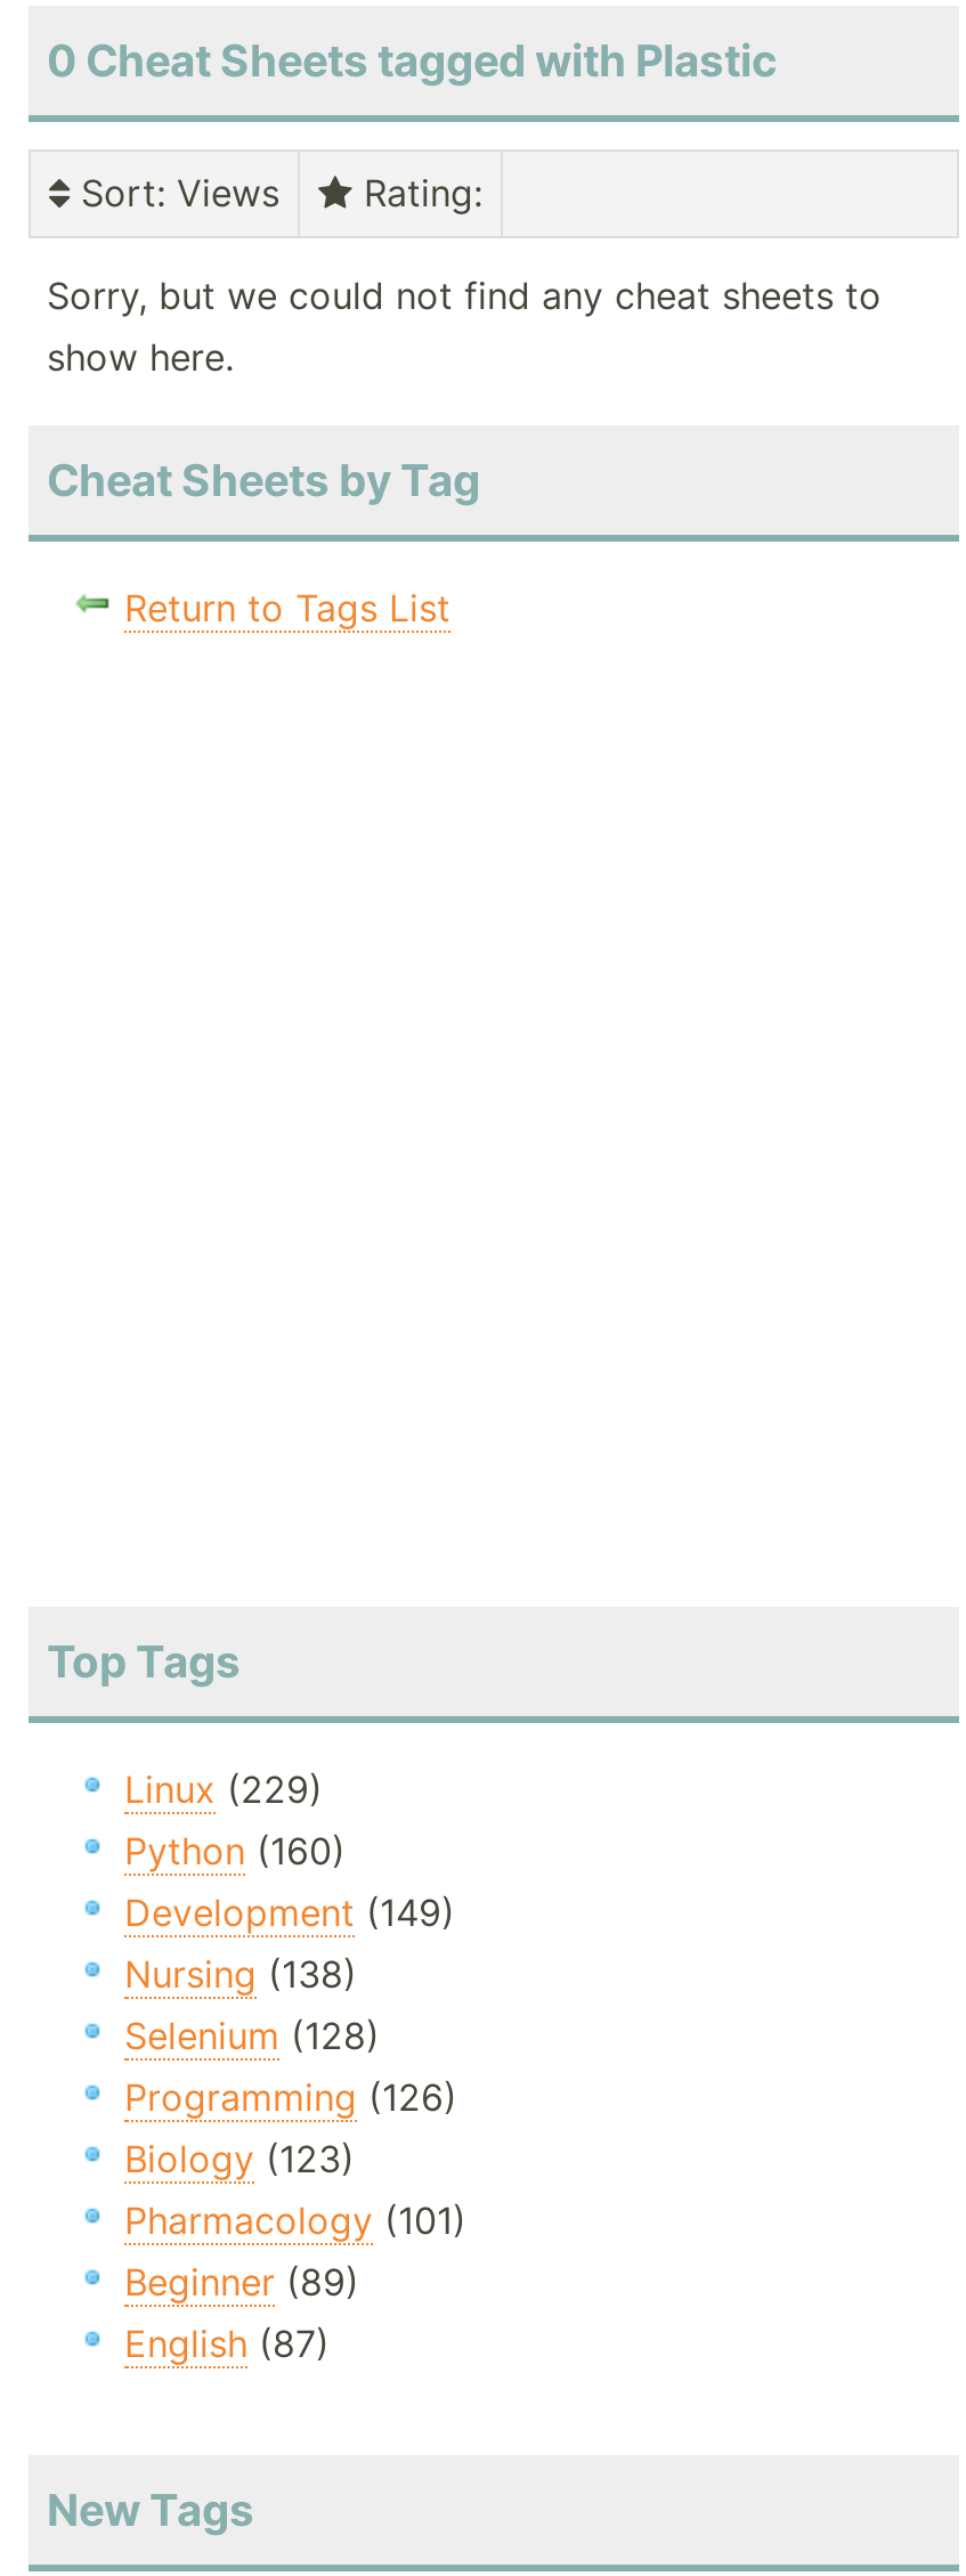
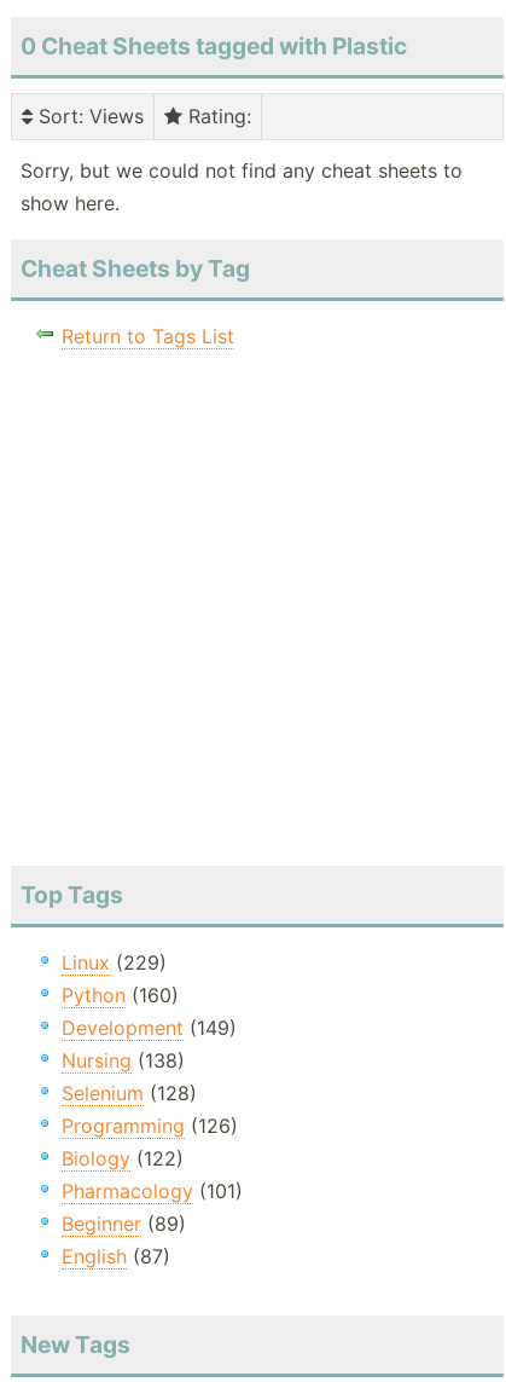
[124,2136,355,2182] Biology (123) -> [62,1146,184,1171] Biology (122)

